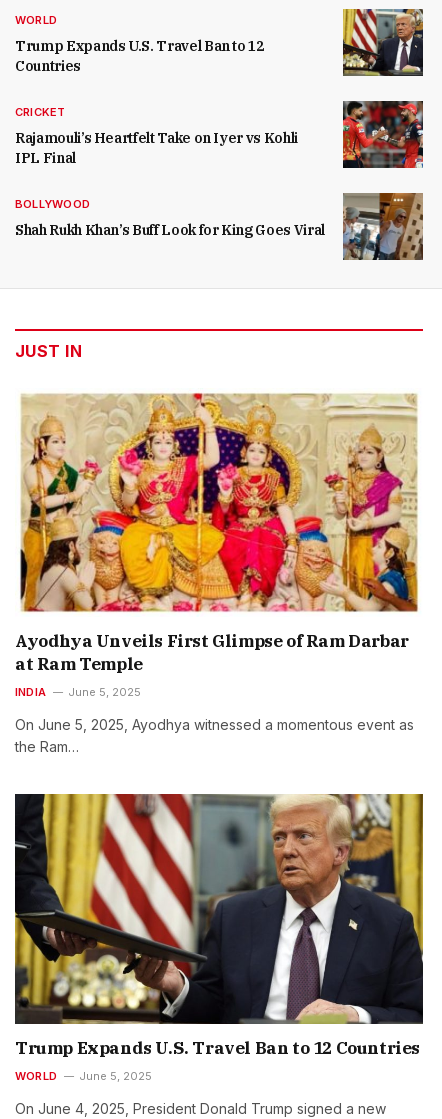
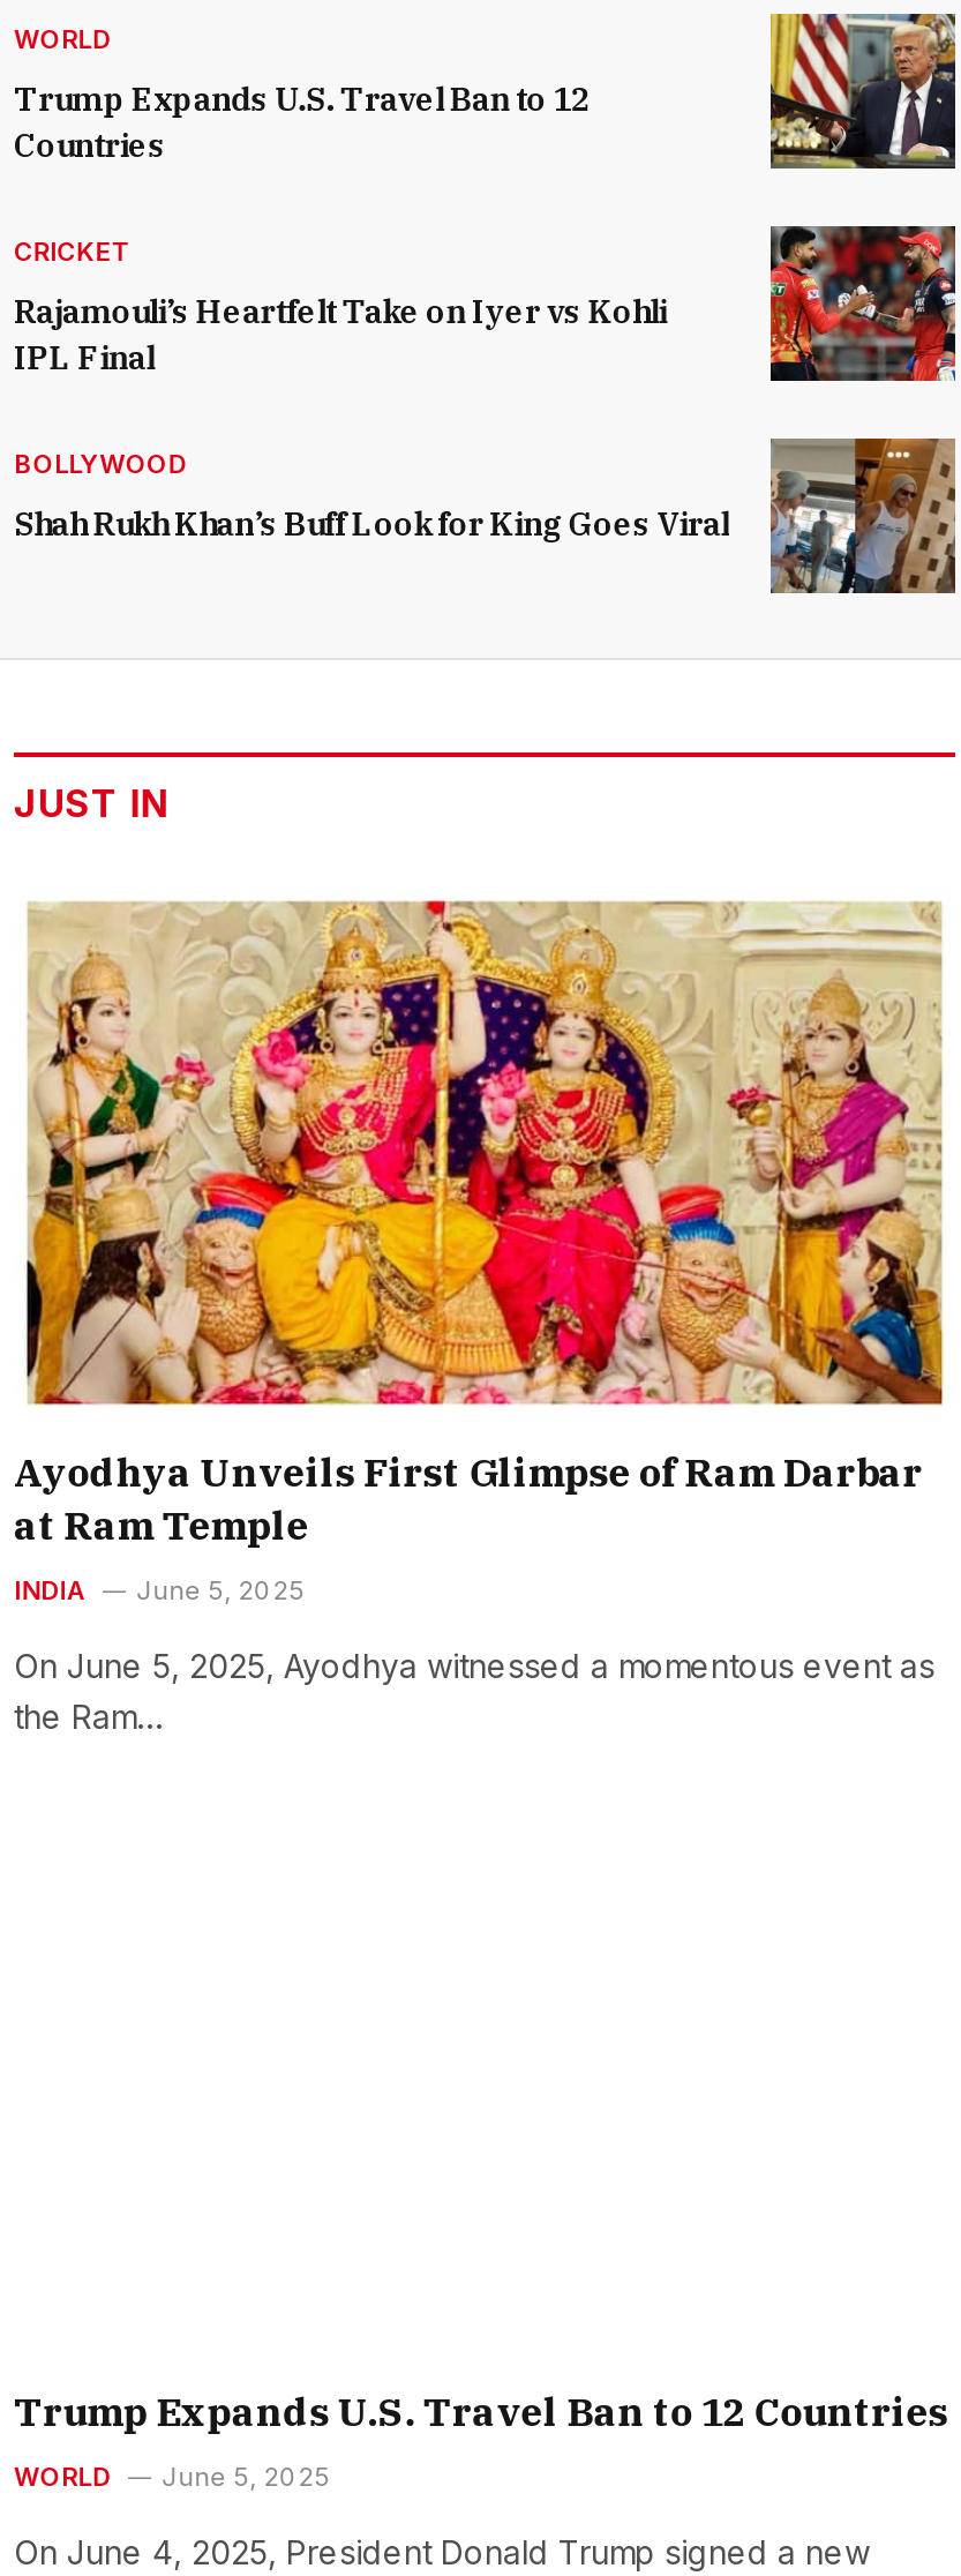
[14,793,424,1025] [image] -> none

